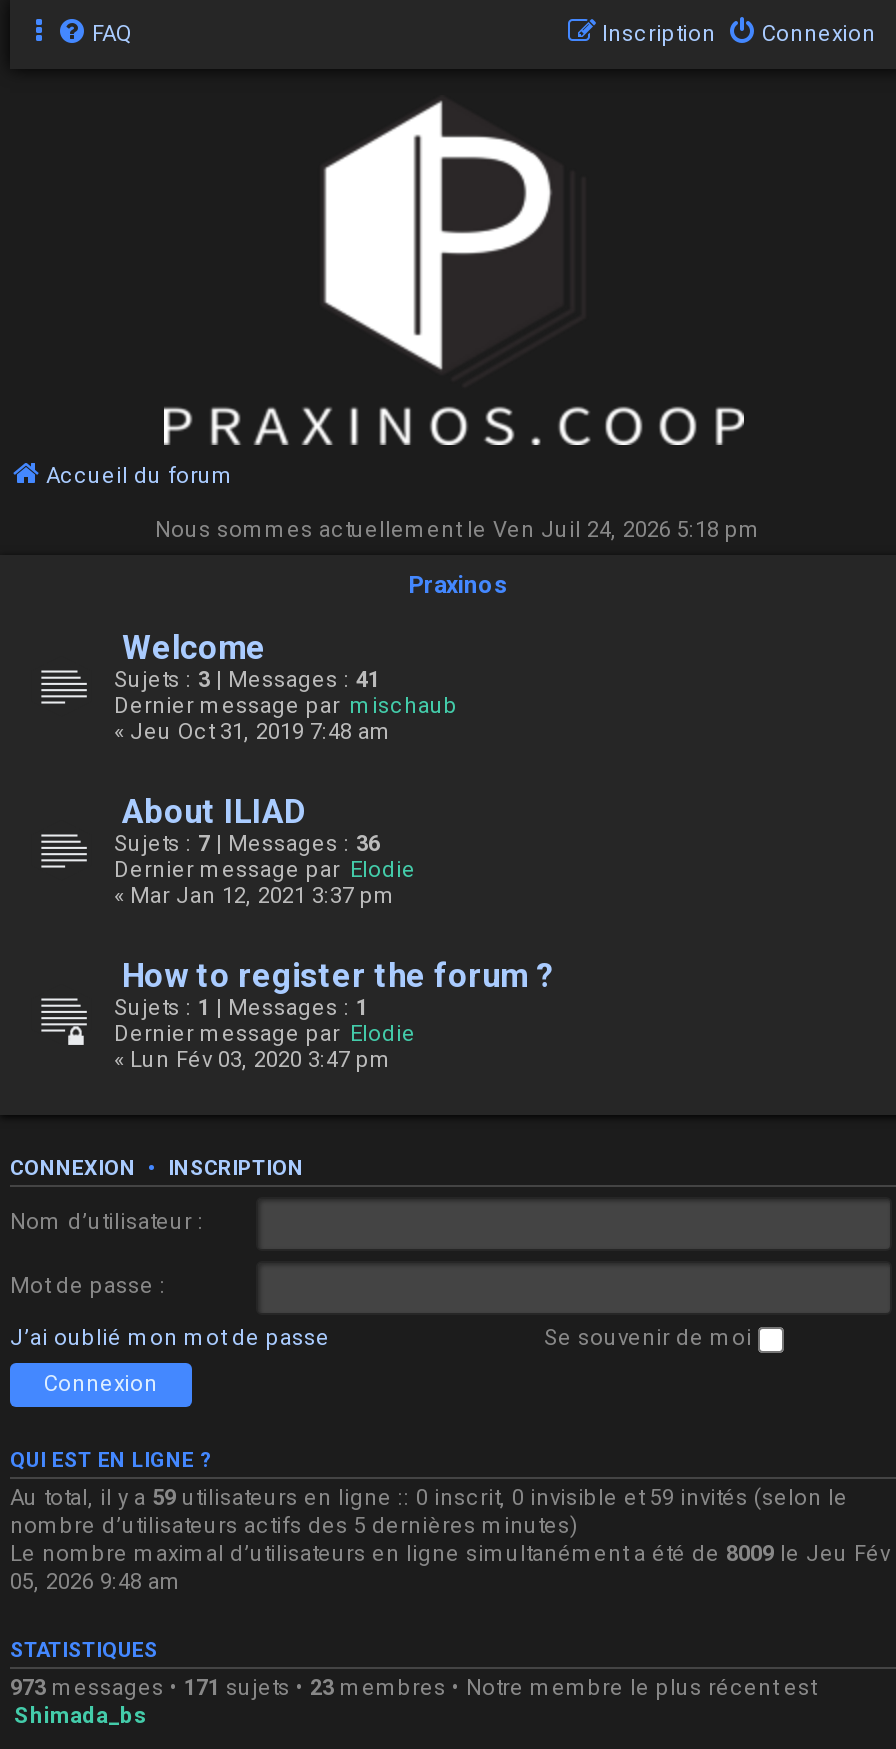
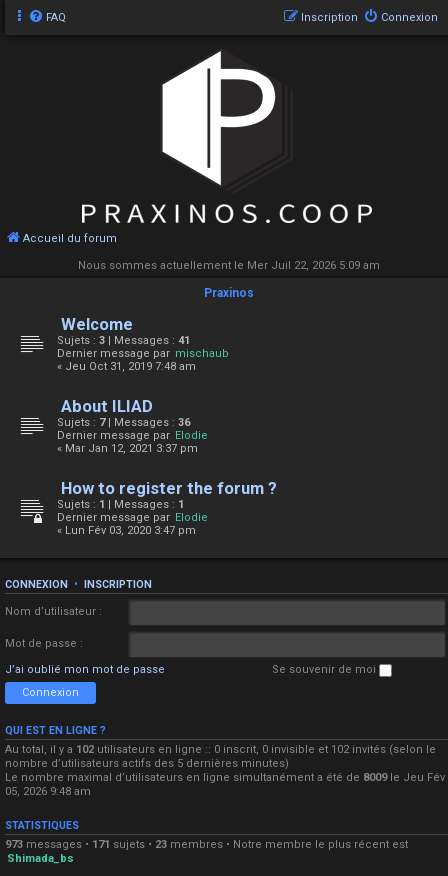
[155,517,761,543] Nous sommes actuellement le Ven Juil 24, 2026 5:18 pm -> [78,259,380,272] Nous sommes actuellement le Mer Juil 22, 2026 5:09 am
[10,1484,848,1510] Au total, il y a 59 utilisateurs en ligne :: 0 inscrit, 0 invisible et 59 invités (selon le -> [5,743,436,756] Au total, il y a 102 utilisateurs en ligne :: 0 inscrit, 0 invisible et 102 invités (selon le

